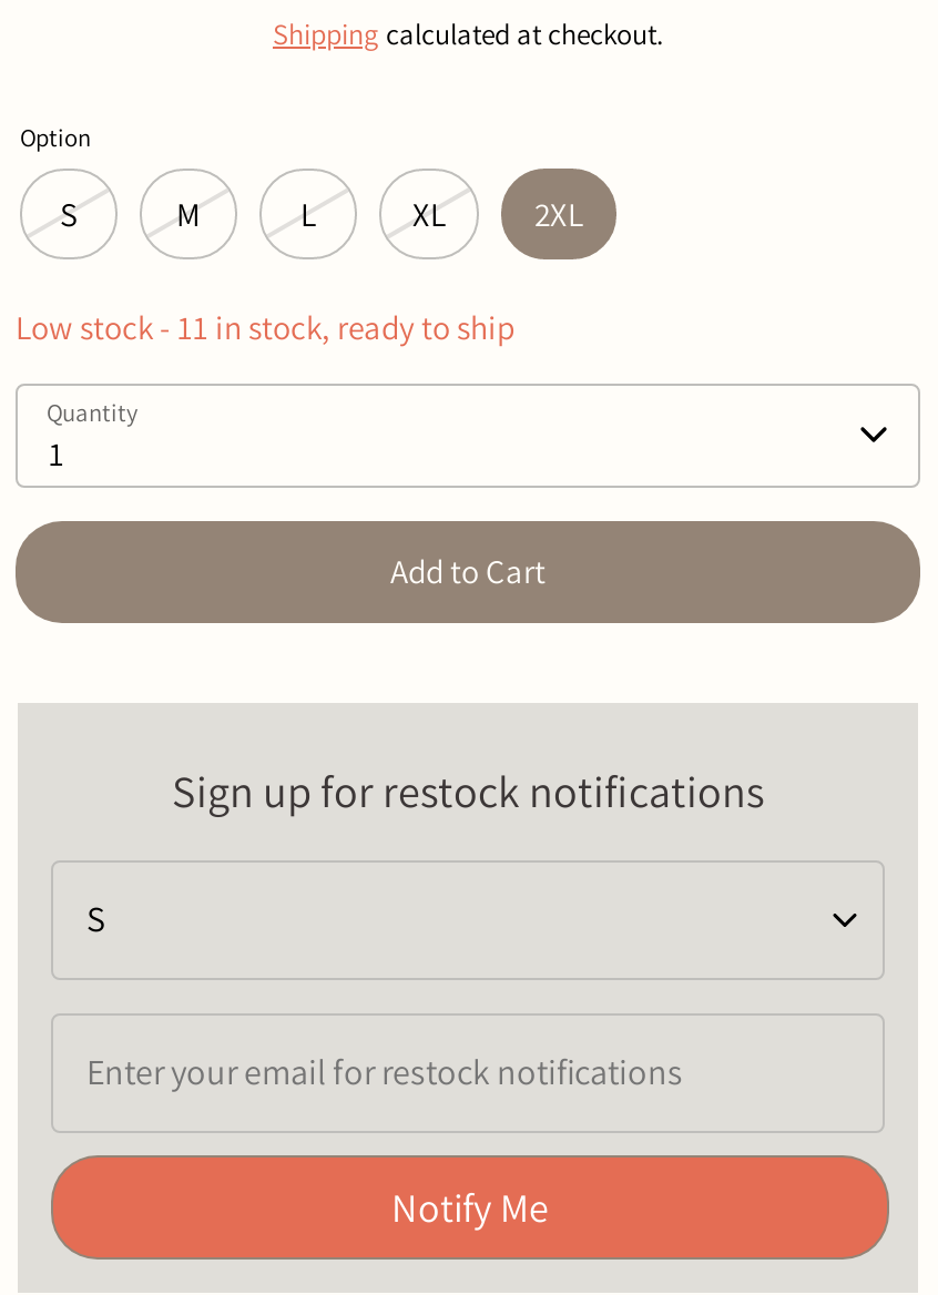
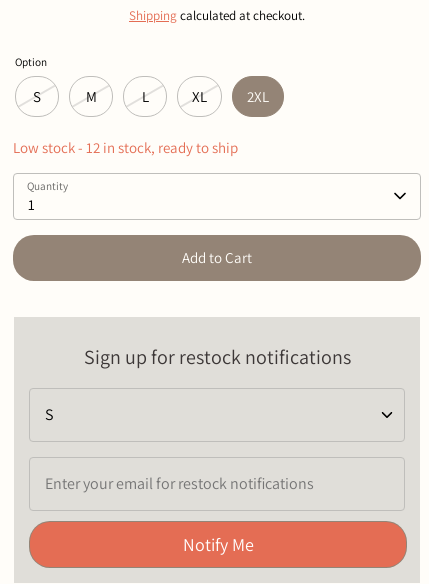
[16,305,514,347] Low stock - 11 in stock, ready to ship -> [13,137,238,156] Low stock - 12 in stock, ready to ship

